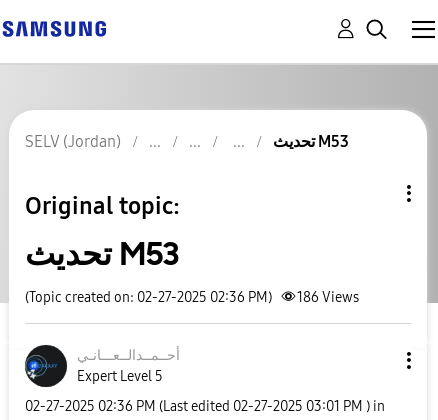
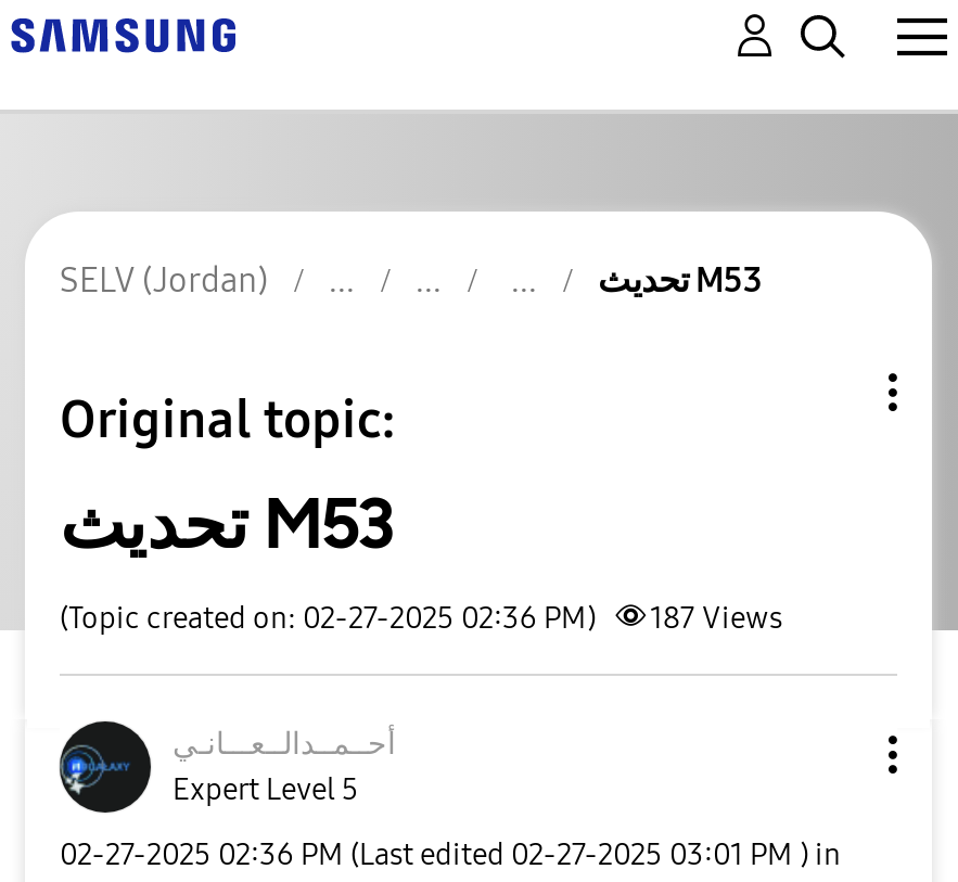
[25,289,359,306] (Topic created on: 02-27-2025 02:36 PM) 186 Views -> [60,600,782,637] (Topic created on: 02-27-2025 02:36 PM) 187 Views

